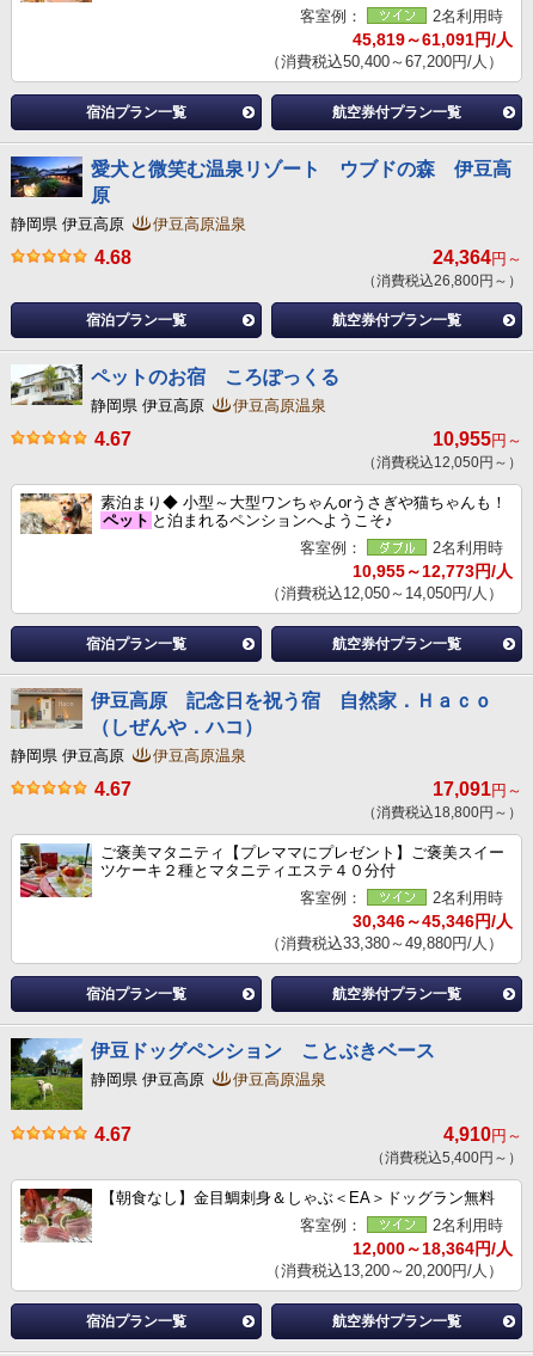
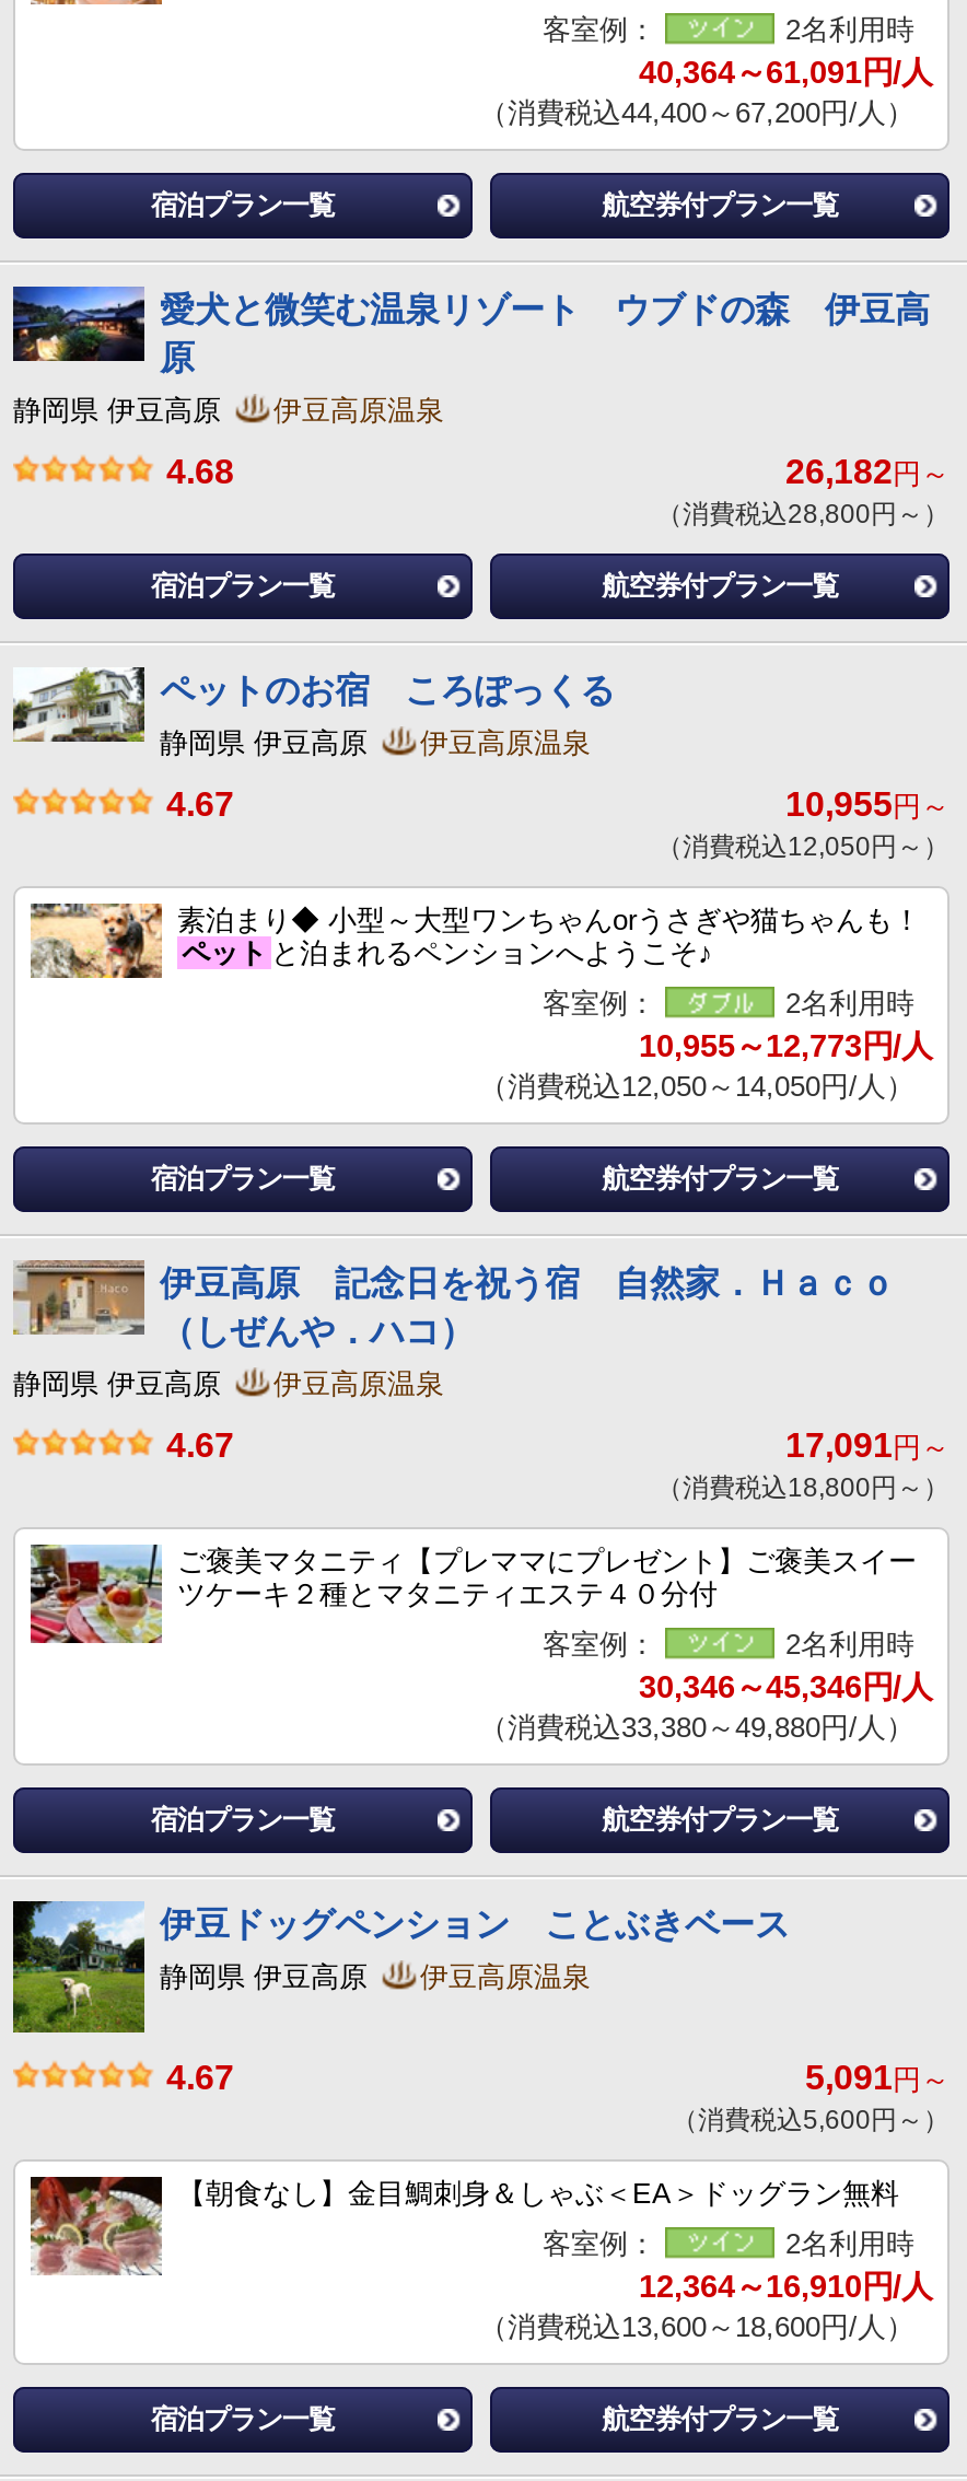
[353,30,513,49] 45,819～61,091円/人 -> [639,55,932,90] 40,364～61,091円/人
[265,53,503,70] （消費税込50,400～67,200円/人） -> [479,96,914,129] （消費税込44,400～67,200円/人）
[433,247,522,268] 24,364円～ -> [785,453,949,490] 26,182円～
[362,272,522,289] （消費税込26,800円～） -> [656,499,949,529] （消費税込28,800円～）
[443,1124,522,1145] 4,910円～ -> [805,2059,949,2096] 5,091円～
[370,1149,522,1166] （消費税込5,400円～） -> [672,2105,949,2135] （消費税込5,600円～）
[353,1239,513,1258] 12,000～18,364円/人 -> [639,2269,932,2304] 12,364～16,910円/人
[265,1262,503,1280] （消費税込13,200～20,200円/人） -> [479,2310,914,2343] （消費税込13,600～18,600円/人）

